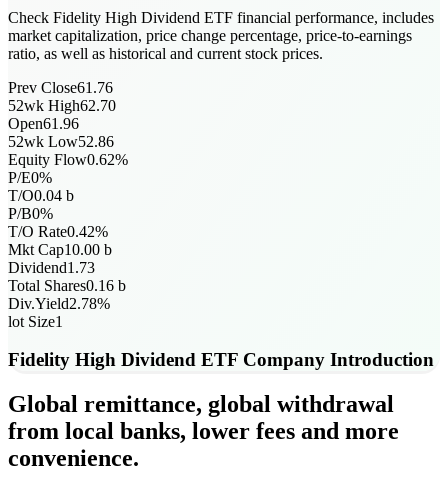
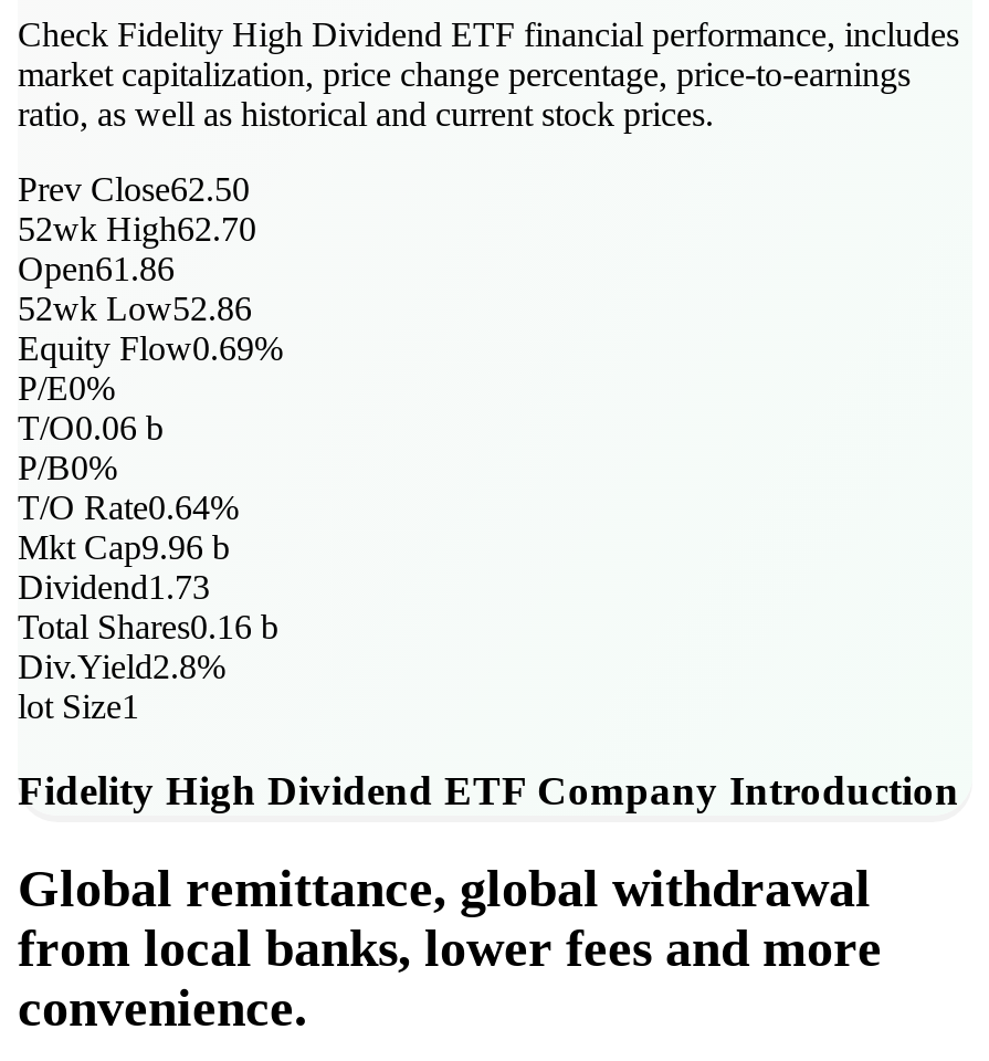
[8,79,113,96] Prev Close61.76 -> [18,170,250,207] Prev Close62.50
[8,115,79,132] Open61.96 -> [18,249,175,287] Open61.86
[8,151,128,168] Equity Flow0.62% -> [18,329,283,366] Equity Flow0.69%
[8,187,74,204] T/O0.04 b -> [18,408,164,446] T/O0.06 b
[8,223,108,240] T/O Rate0.42% -> [18,488,239,525] T/O Rate0.64%
[8,241,112,258] Mkt Cap10.00 b -> [18,528,230,565] Mkt Cap9.96 b
[8,295,110,312] Div.Yield2.78% -> [18,647,225,685] Div.Yield2.8%

